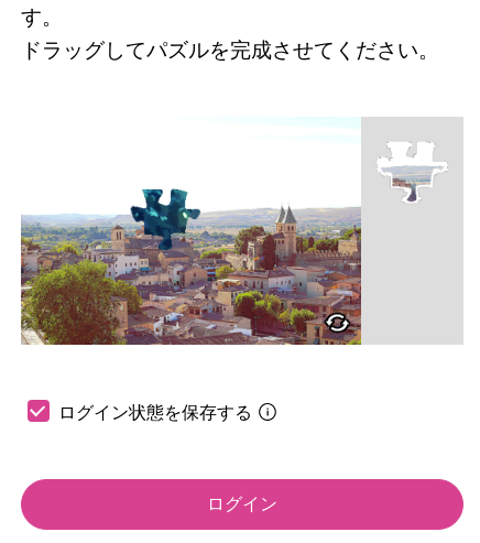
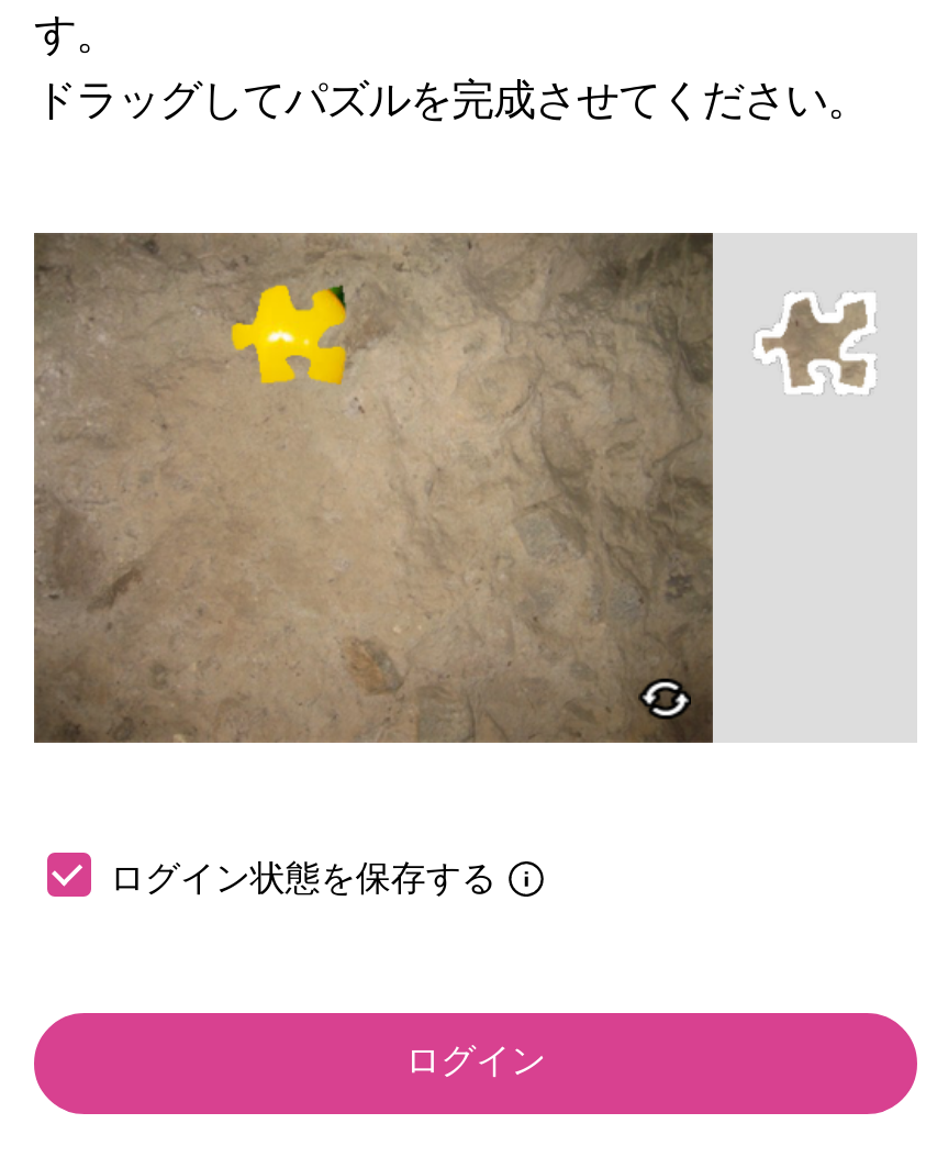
[21,117,362,346] [image] -> [32,231,715,745] [image]
[378,142,437,203] [image] -> [757,286,875,398] [image]

